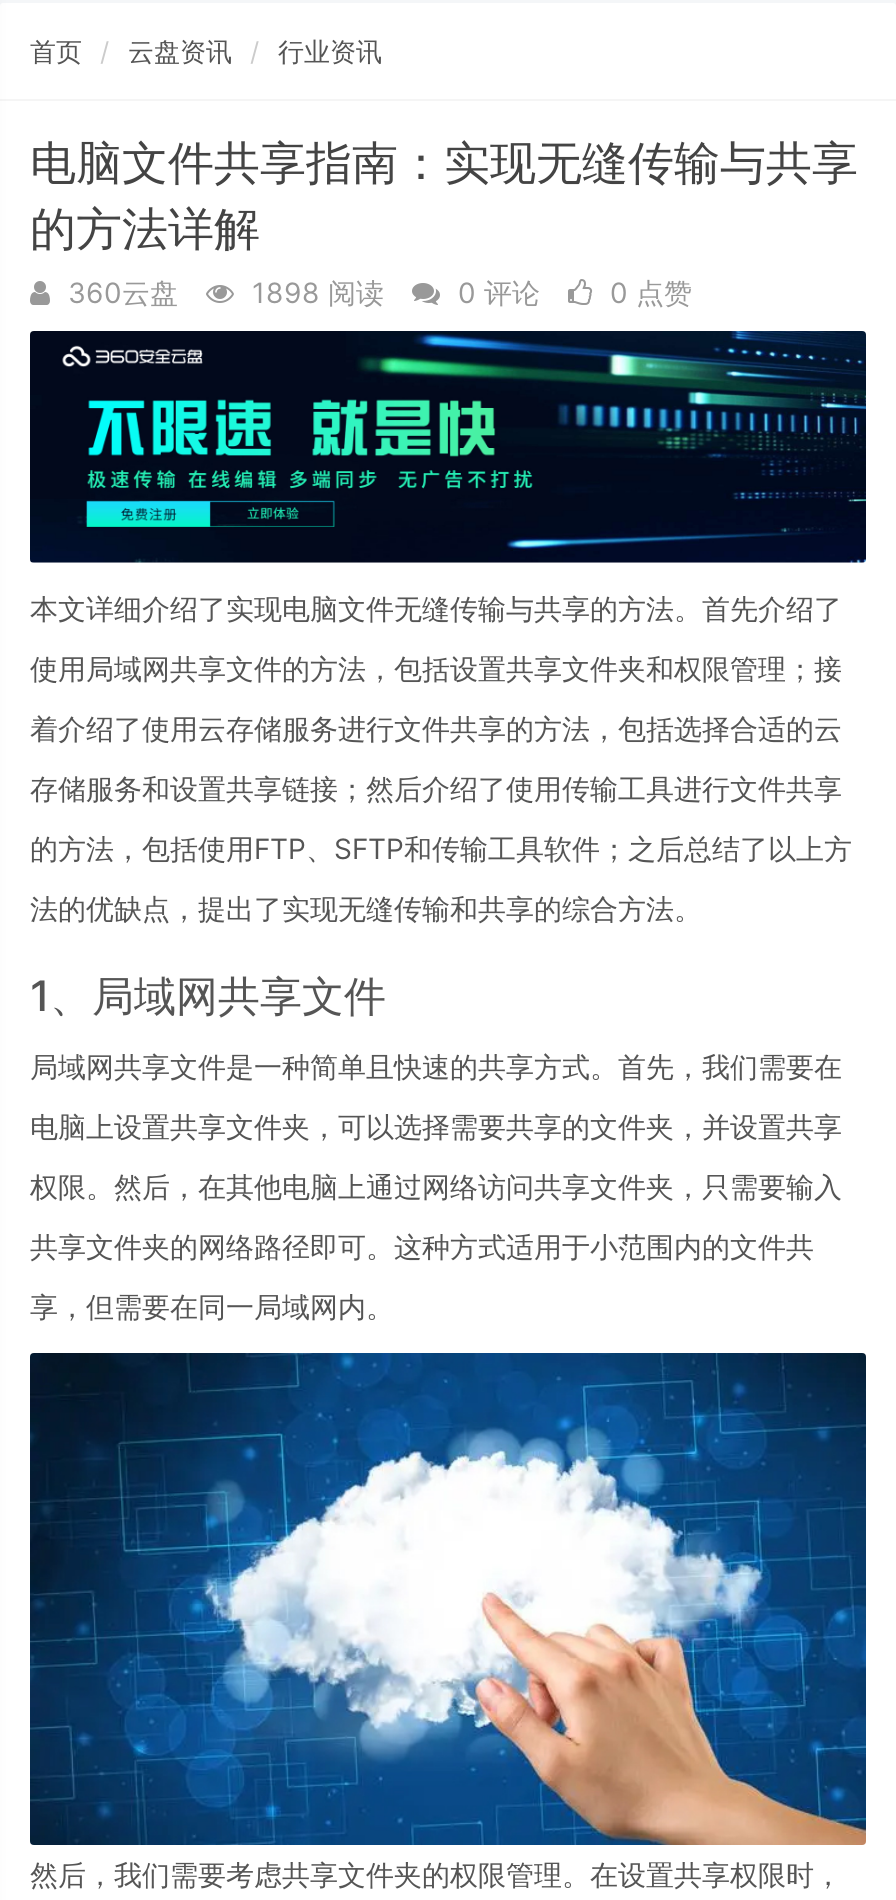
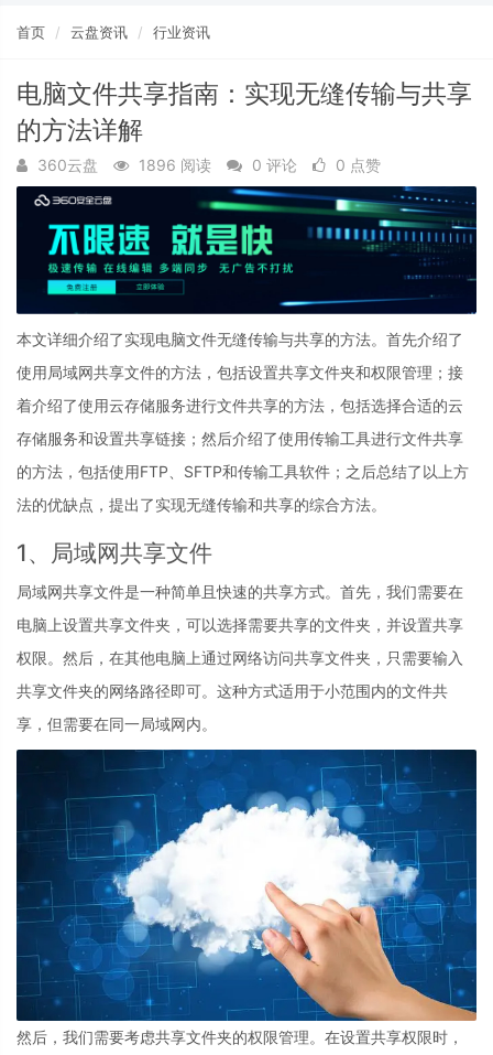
[60,275,692,309] 360云盘 1898 阅读 0 评论 0 点赞 -> [33,155,381,174] 360云盘 1896 阅读 0 评论 0 点赞

